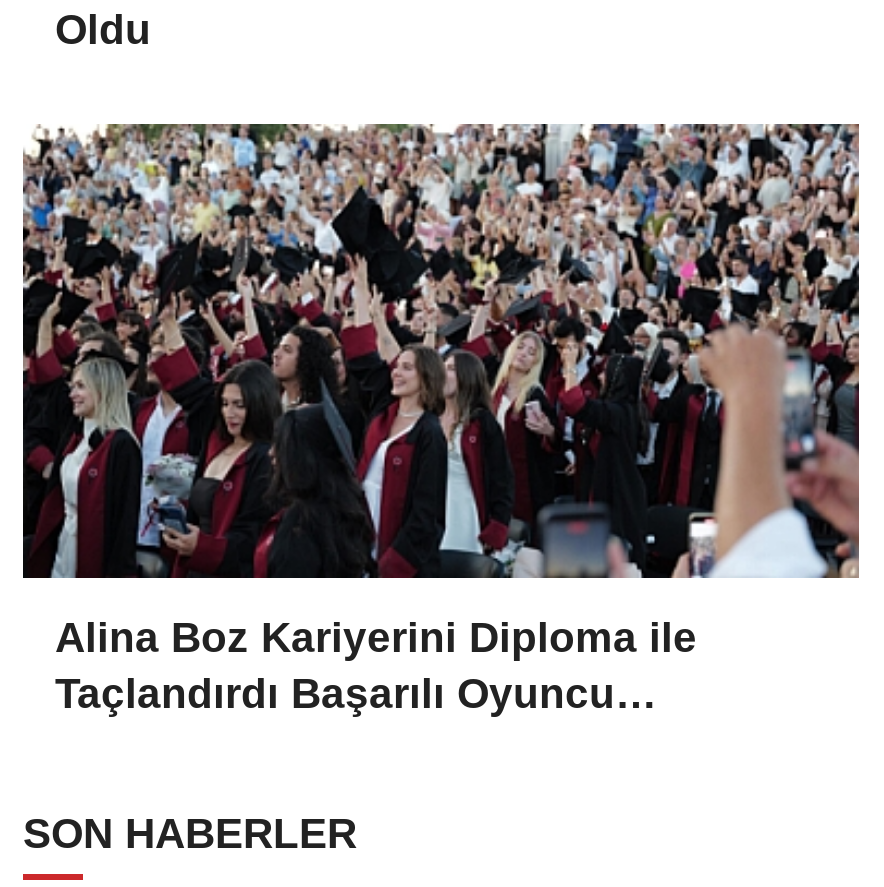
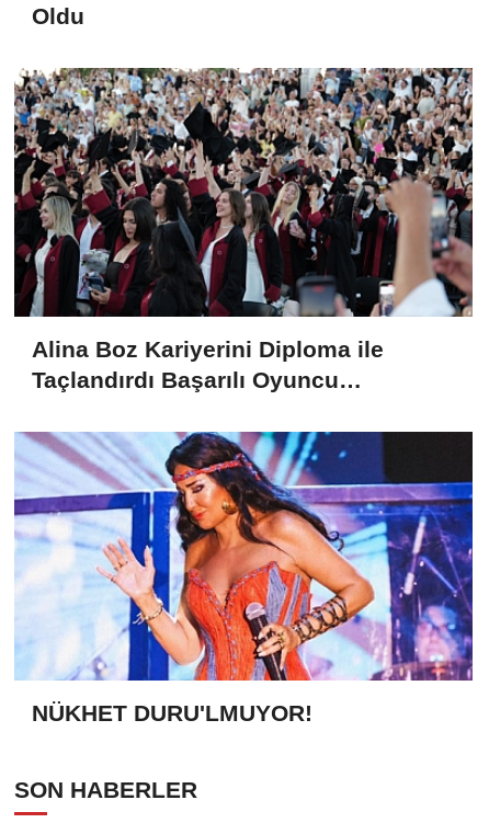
none -> [13,431,474,725] [image] | NÜKHET DURU'LMUYOR!

